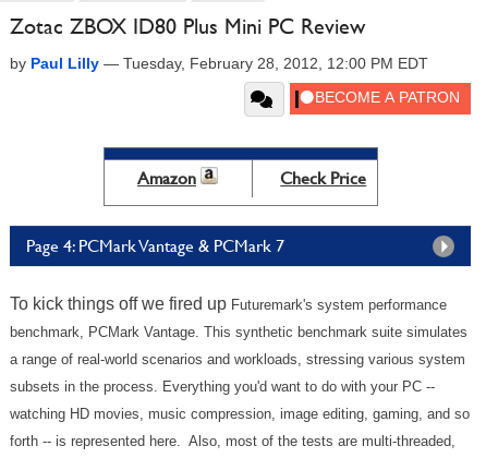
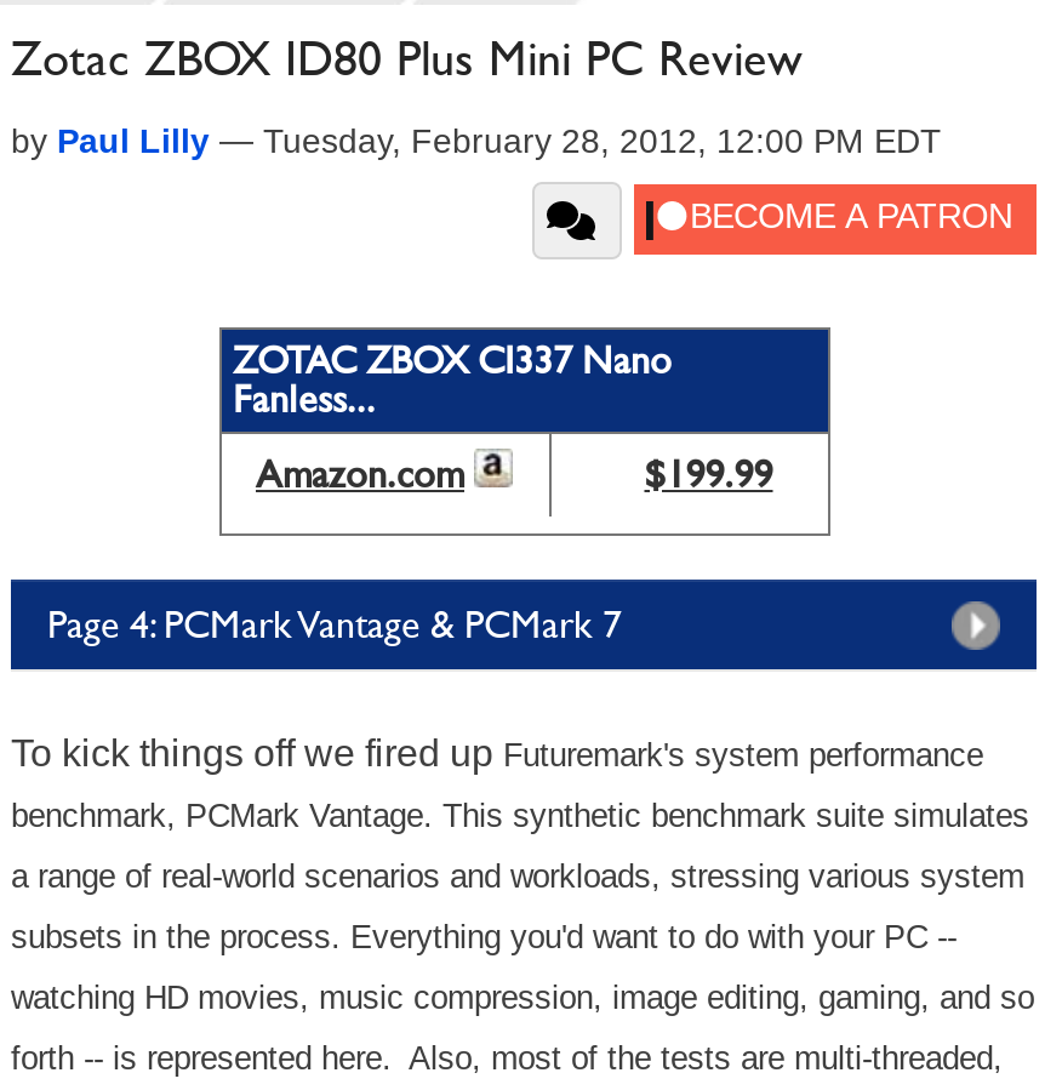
[137,168,366,189] Amazon | Check Price -> [233,337,773,497] ZOTAC ZBOX CI337 Nano | Fanless... | Amazon.com | $199.99

